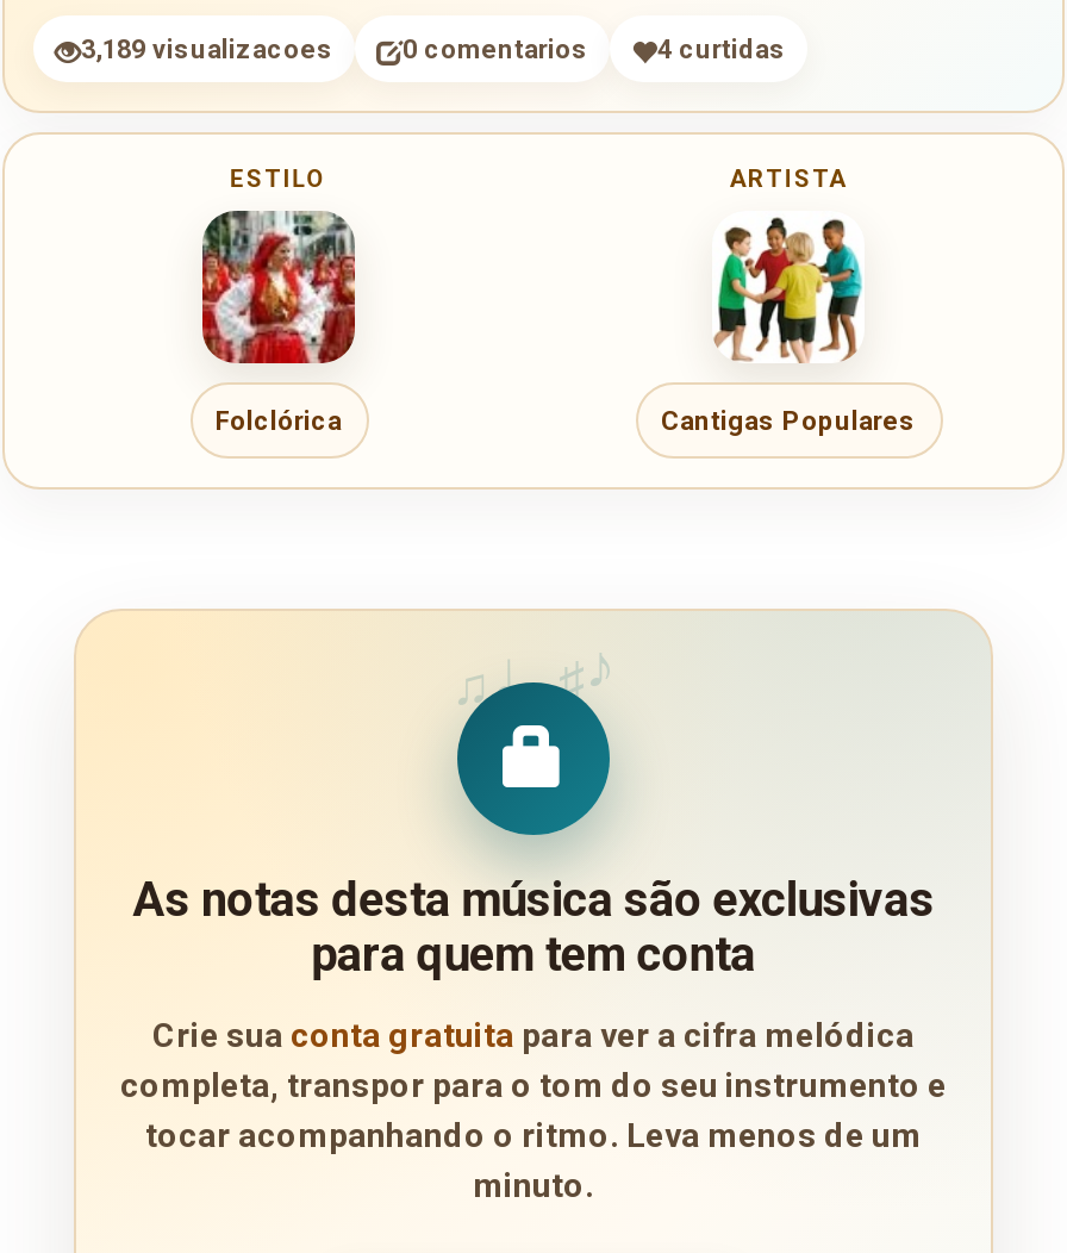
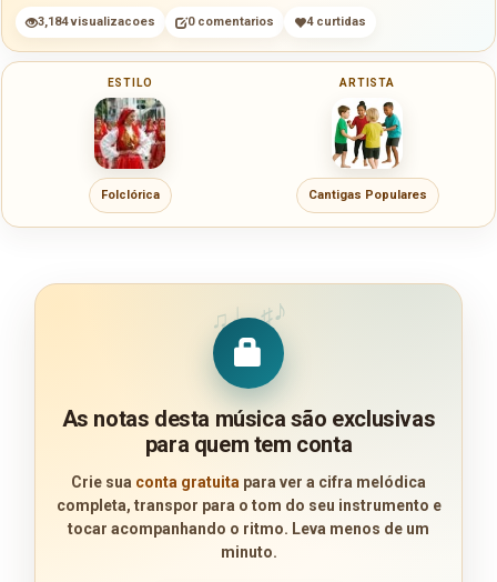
[81,34,333,65] 3,189 visualizacoes -> [38,15,155,29] 3,184 visualizacoes

